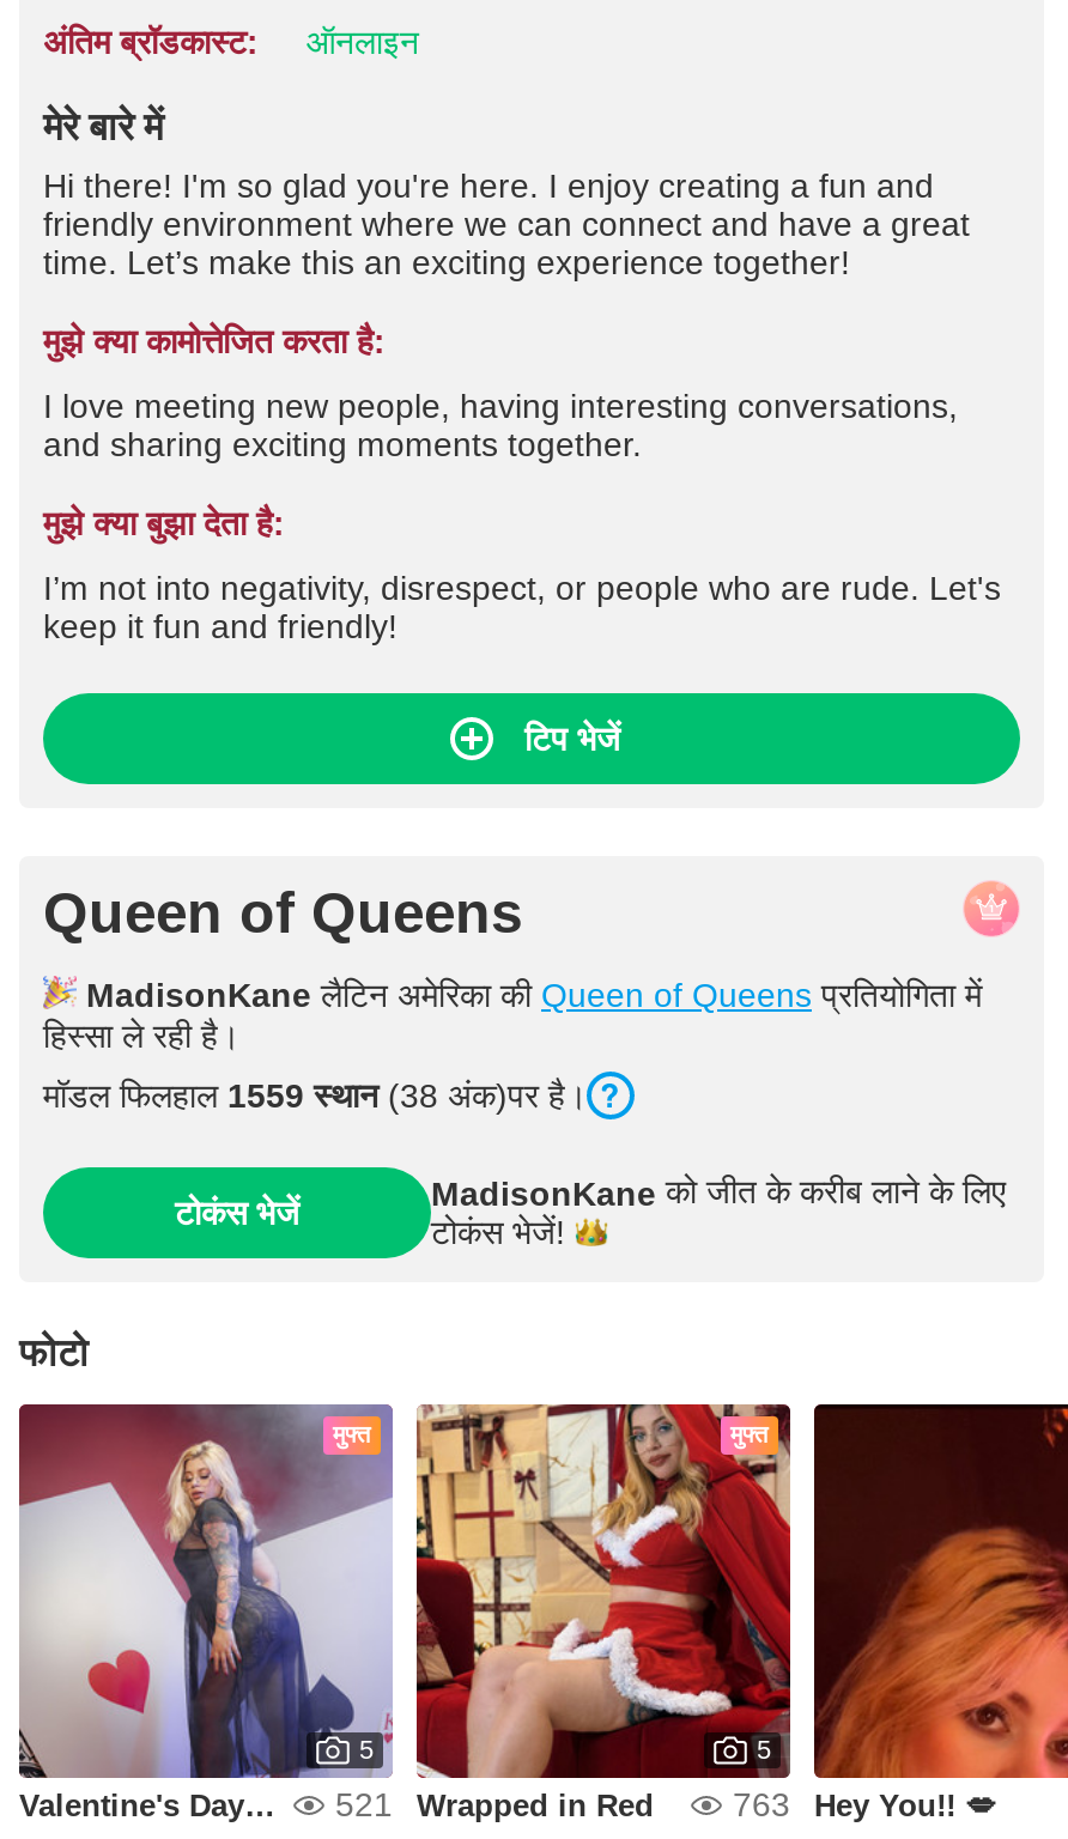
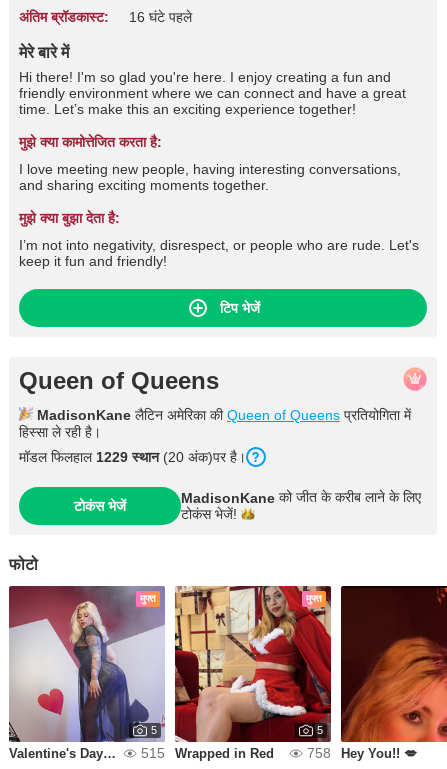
[307,23,419,61] ऑनलाइन -> [129,9,192,25] 16 घंटे पहले
[43,1076,587,1115] मॉडल फिलहाल 1559 स्थान (38 अंक)पर है। -> [19,449,246,465] मॉडल फिलहाल 1229 स्थान (20 अंक)पर है।
[335,1785,393,1823] 521 -> [141,745,165,761] 515
[733,1785,790,1823] 763 -> [307,745,331,761] 758

